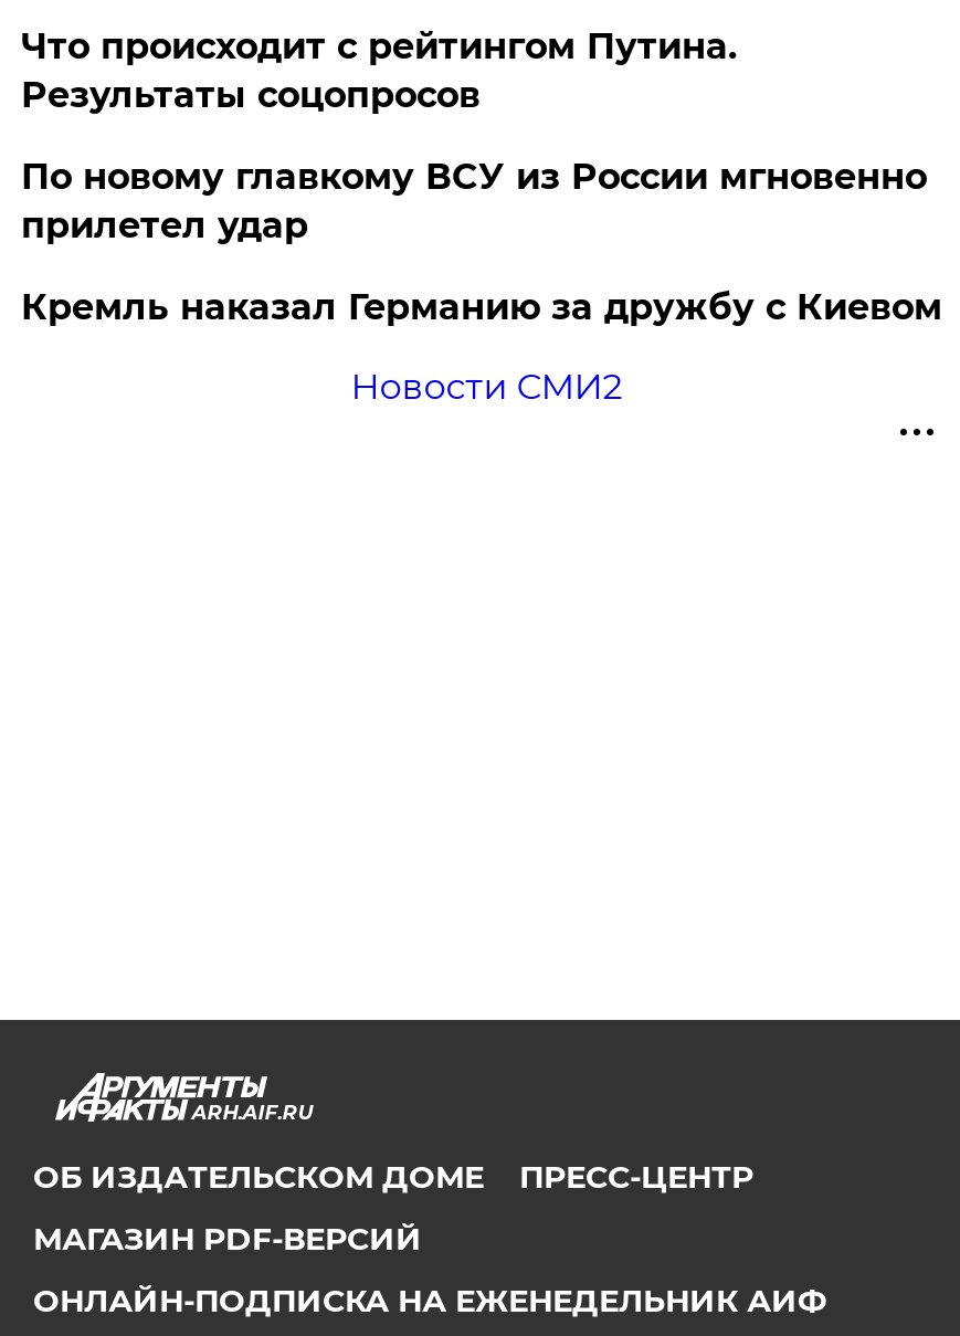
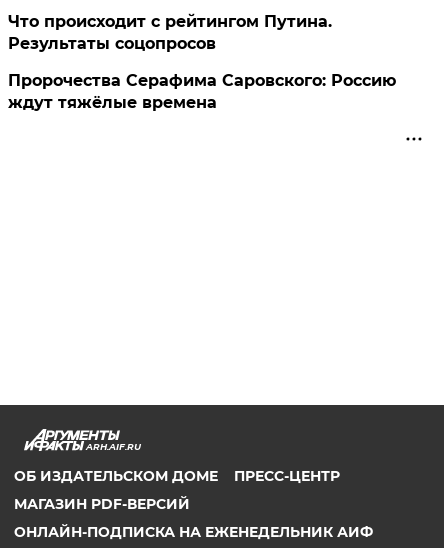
[21,156,942,408] По новому главкому ВСУ из России мгновенно | прилетел удар | Кремль наказал Германию за дружбу с Киевом | Новости СМИ2 -> [8,71,396,112] Пророчества Серафима Саровского: Россию | ждут тяжёлые времена

